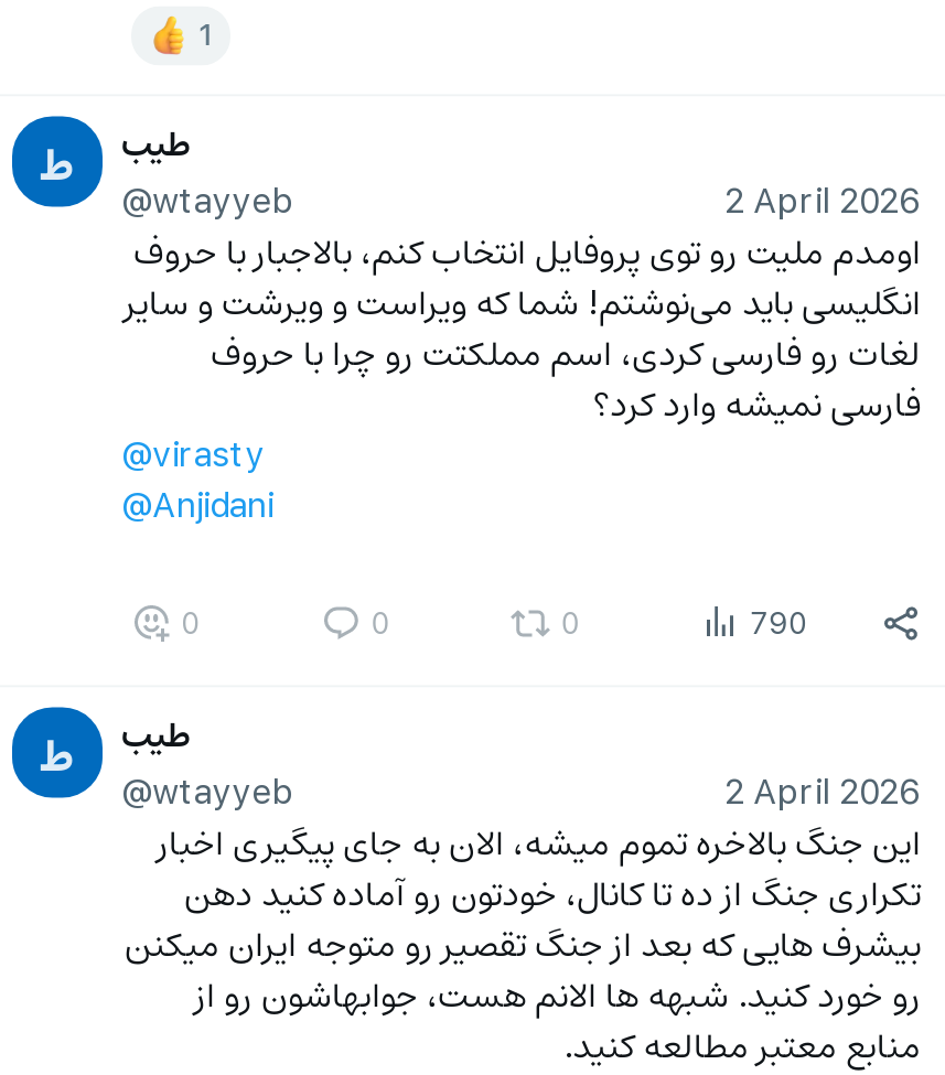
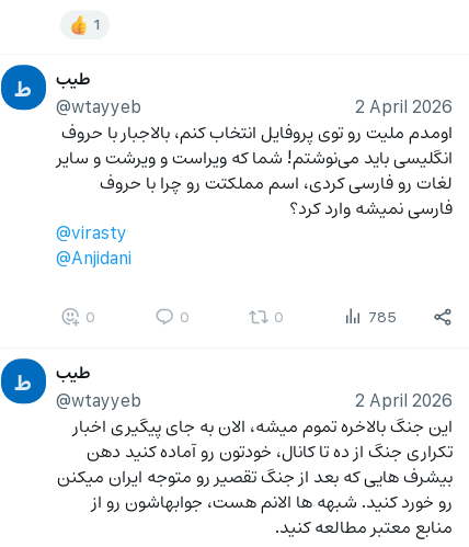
[751,602,808,644] 790 -> [368,306,397,327] 785

